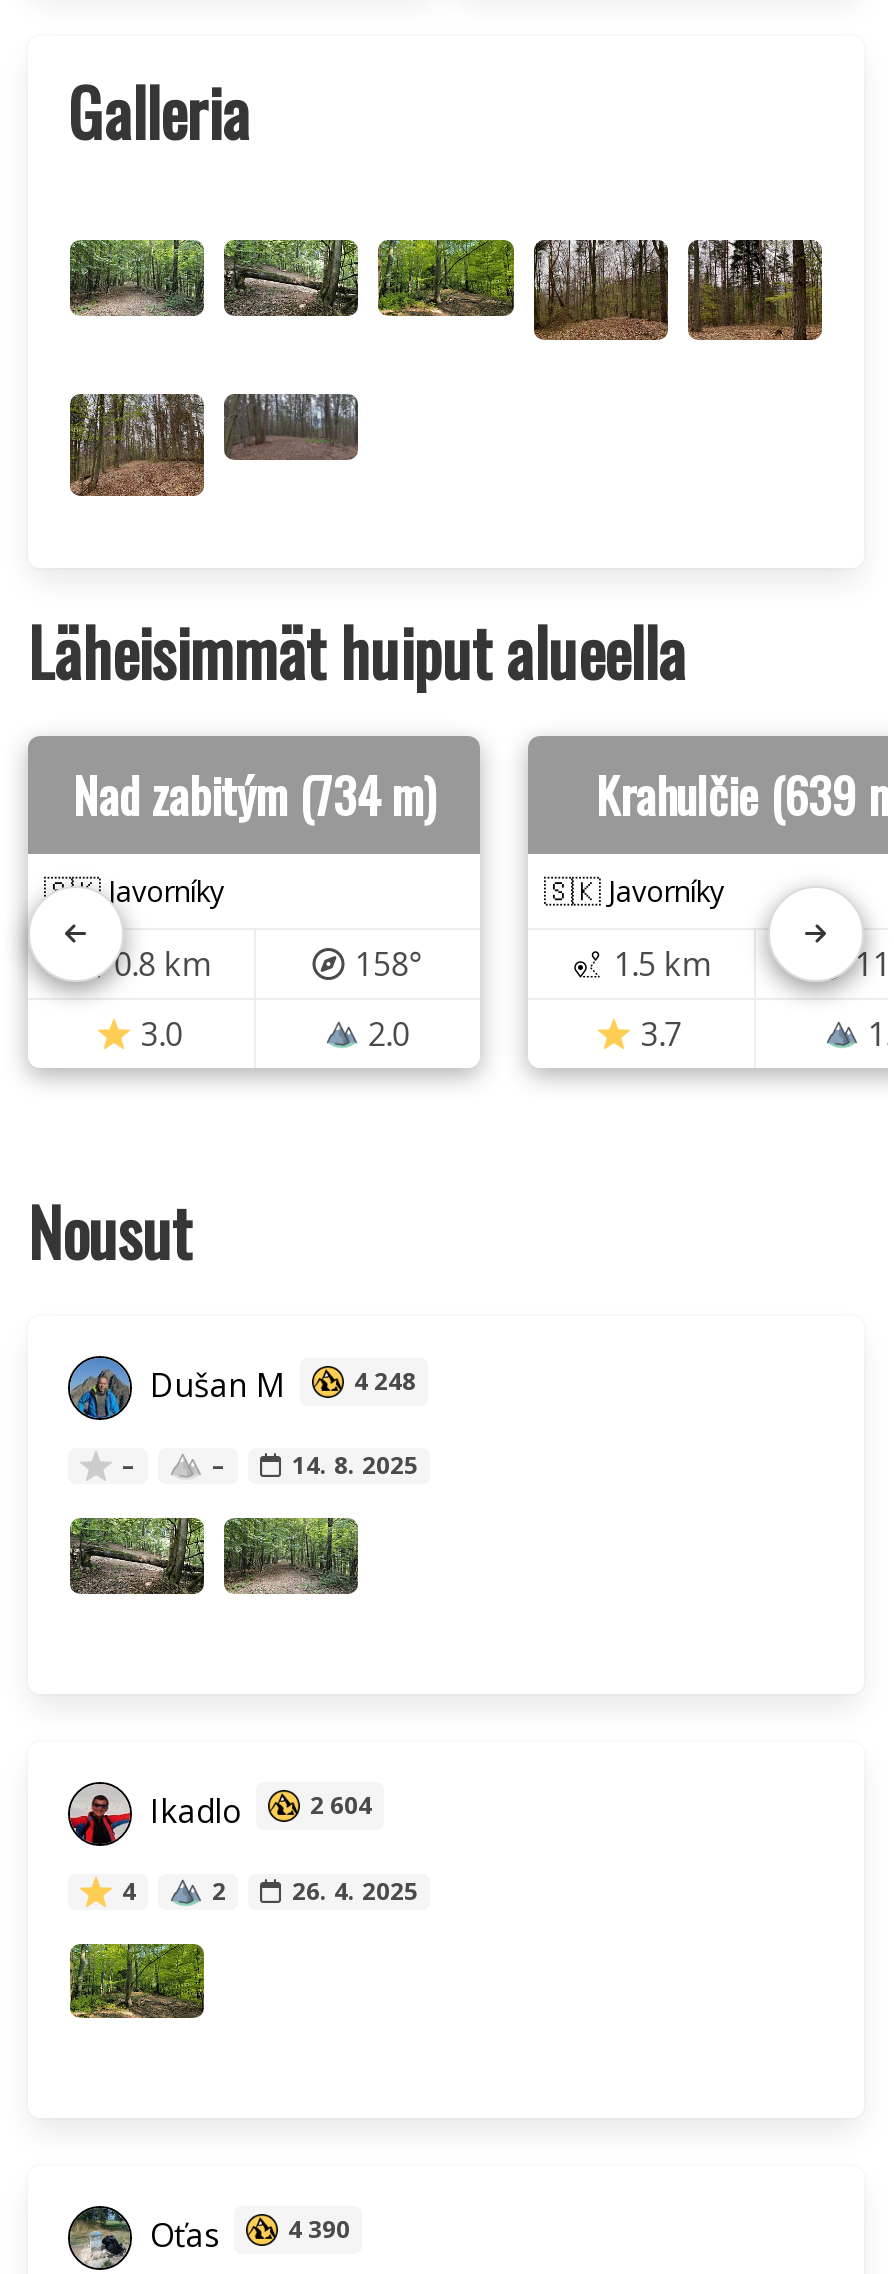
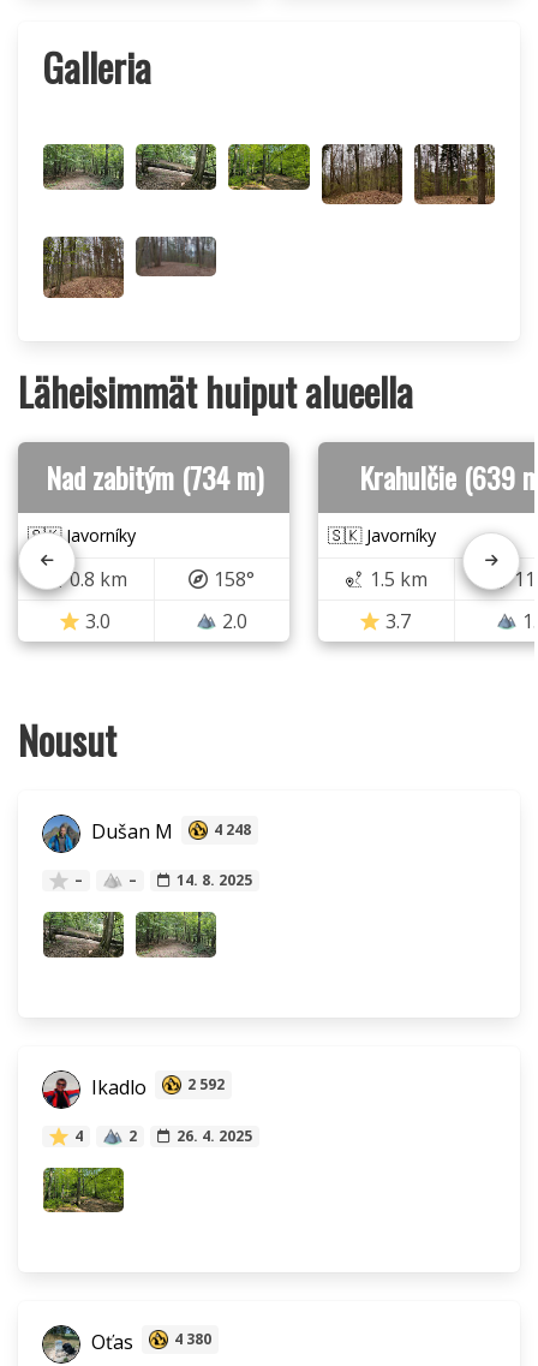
[142,1788,372,1832] Ikadlo 2 604 -> [86,1074,225,1100] Ikadlo 2 592
[288,2212,350,2246] 4 390 -> [174,1329,211,1349] 4 380

